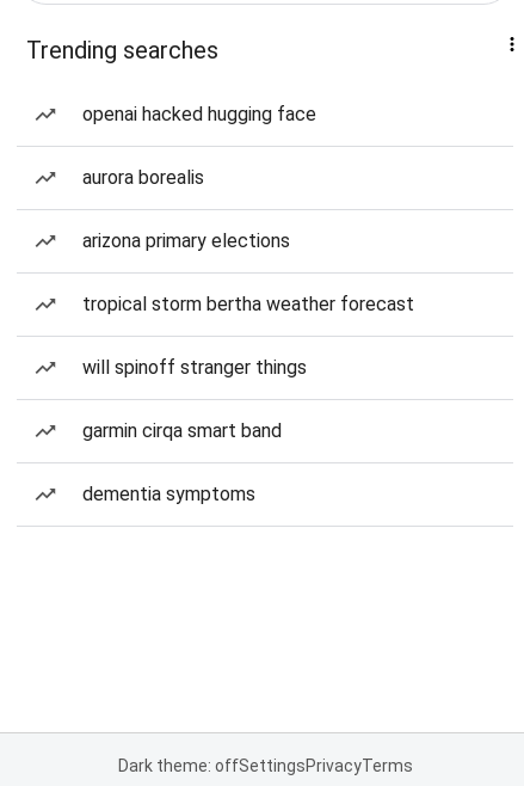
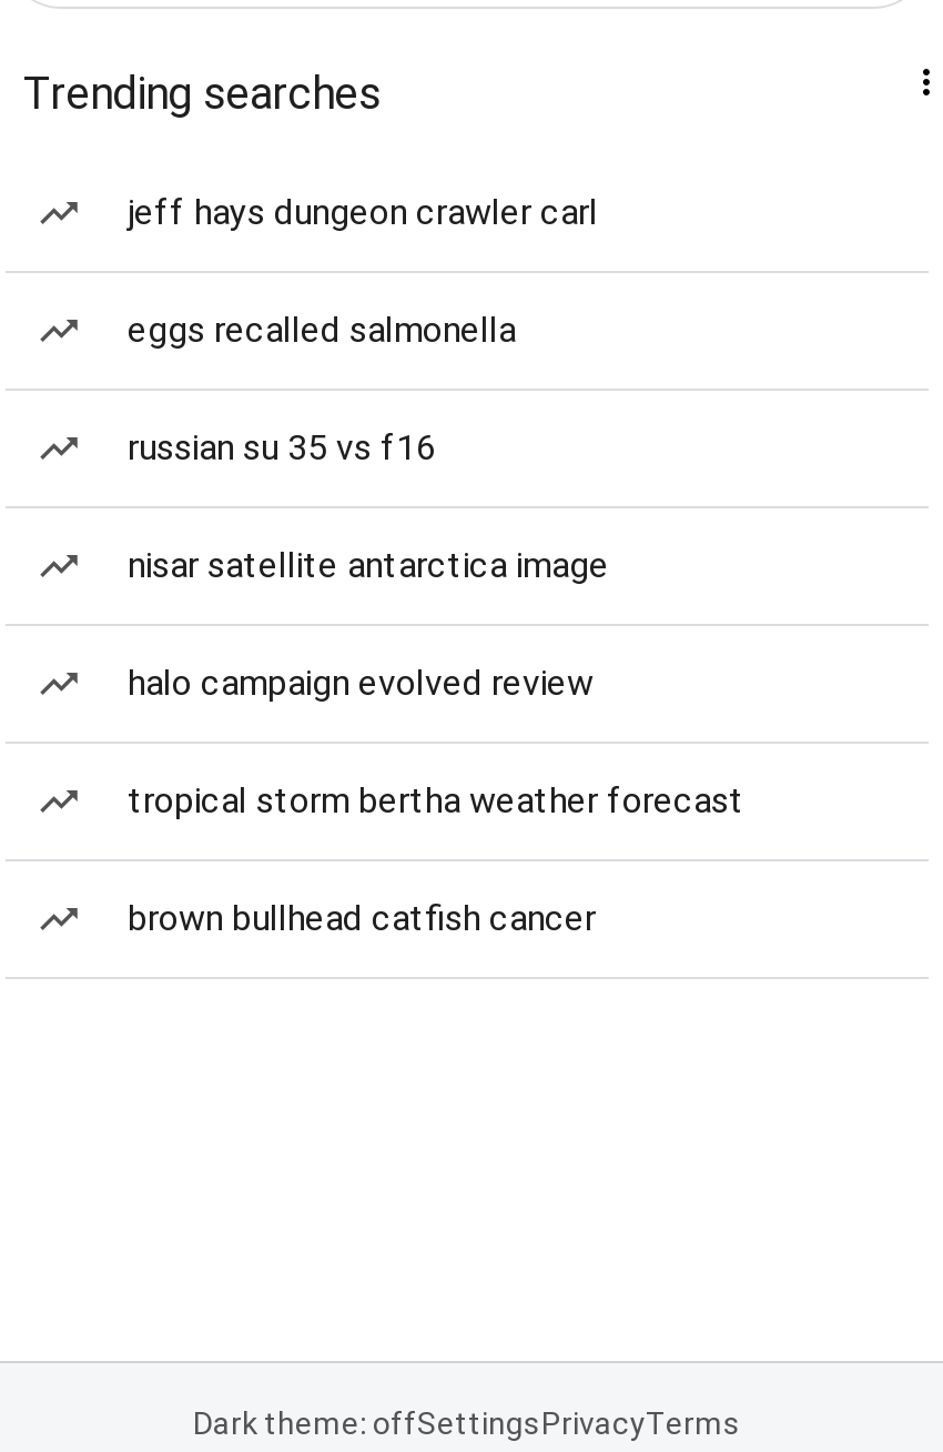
[82,103,316,252] openai hacked hugging face | aurora borealis | arizona primary elections -> [128,191,609,704] jeff hays dungeon crawler carl | eggs recalled salmonella | russian su 35 vs f16 | nisar satellite antarctica image | halo campaign evolved review
moved [82,293,414,315] -> [128,779,744,821]: tropical storm bertha weather forecast
[82,356,307,505] will spinoff stranger things | garmin cirqa smart band | dementia symptoms -> [128,897,596,939] brown bullhead catfish cancer

